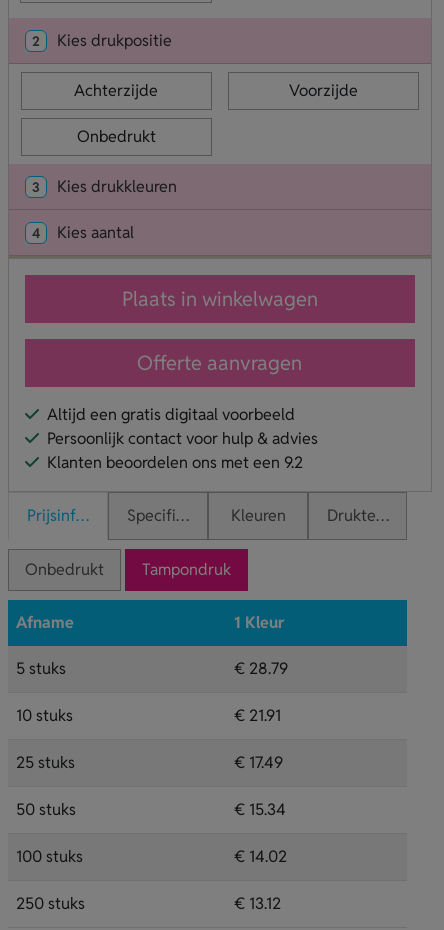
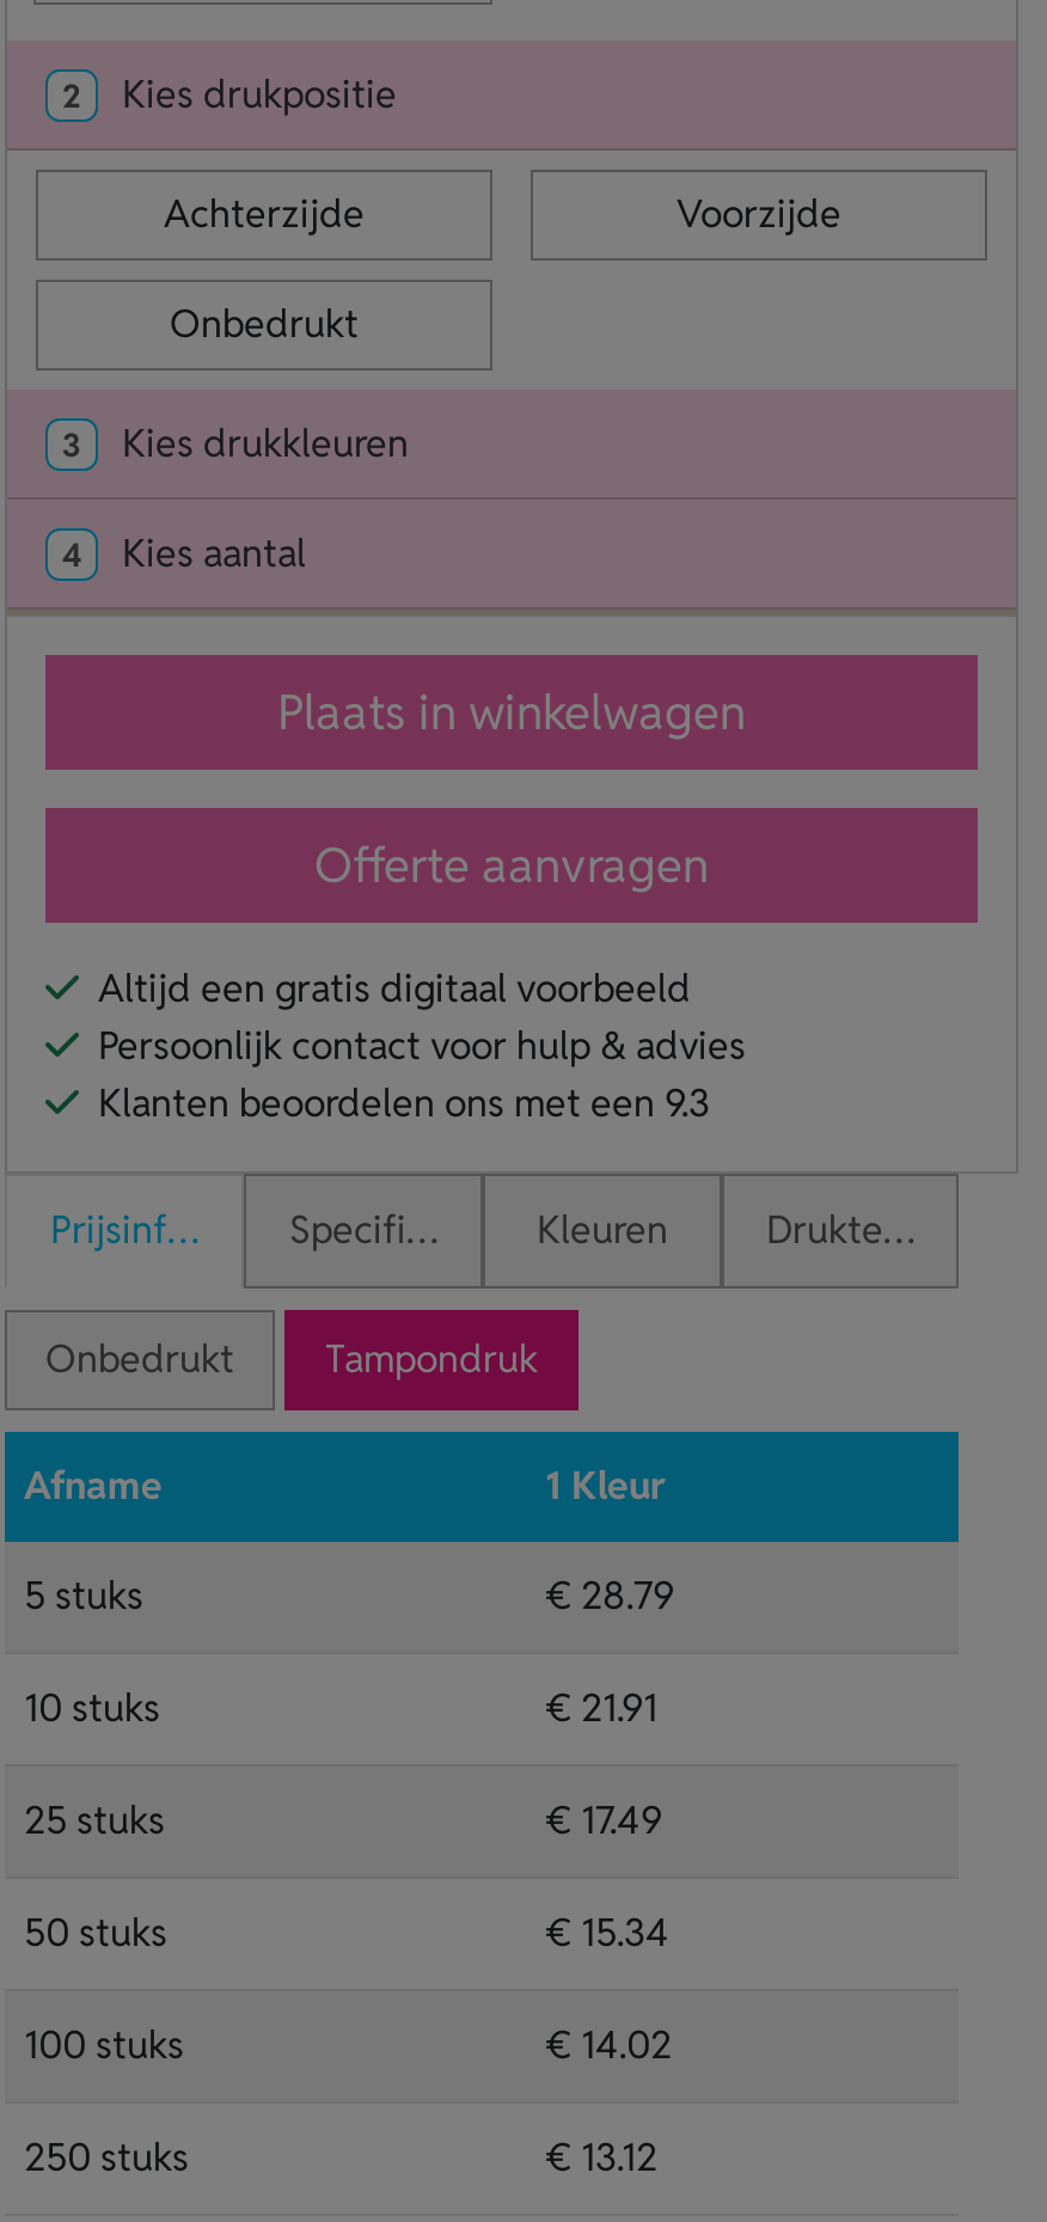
[47,452,303,473] Klanten beoordelen ons met een 9.2 -> [98,1078,710,1128] Klanten beoordelen ons met een 9.3

